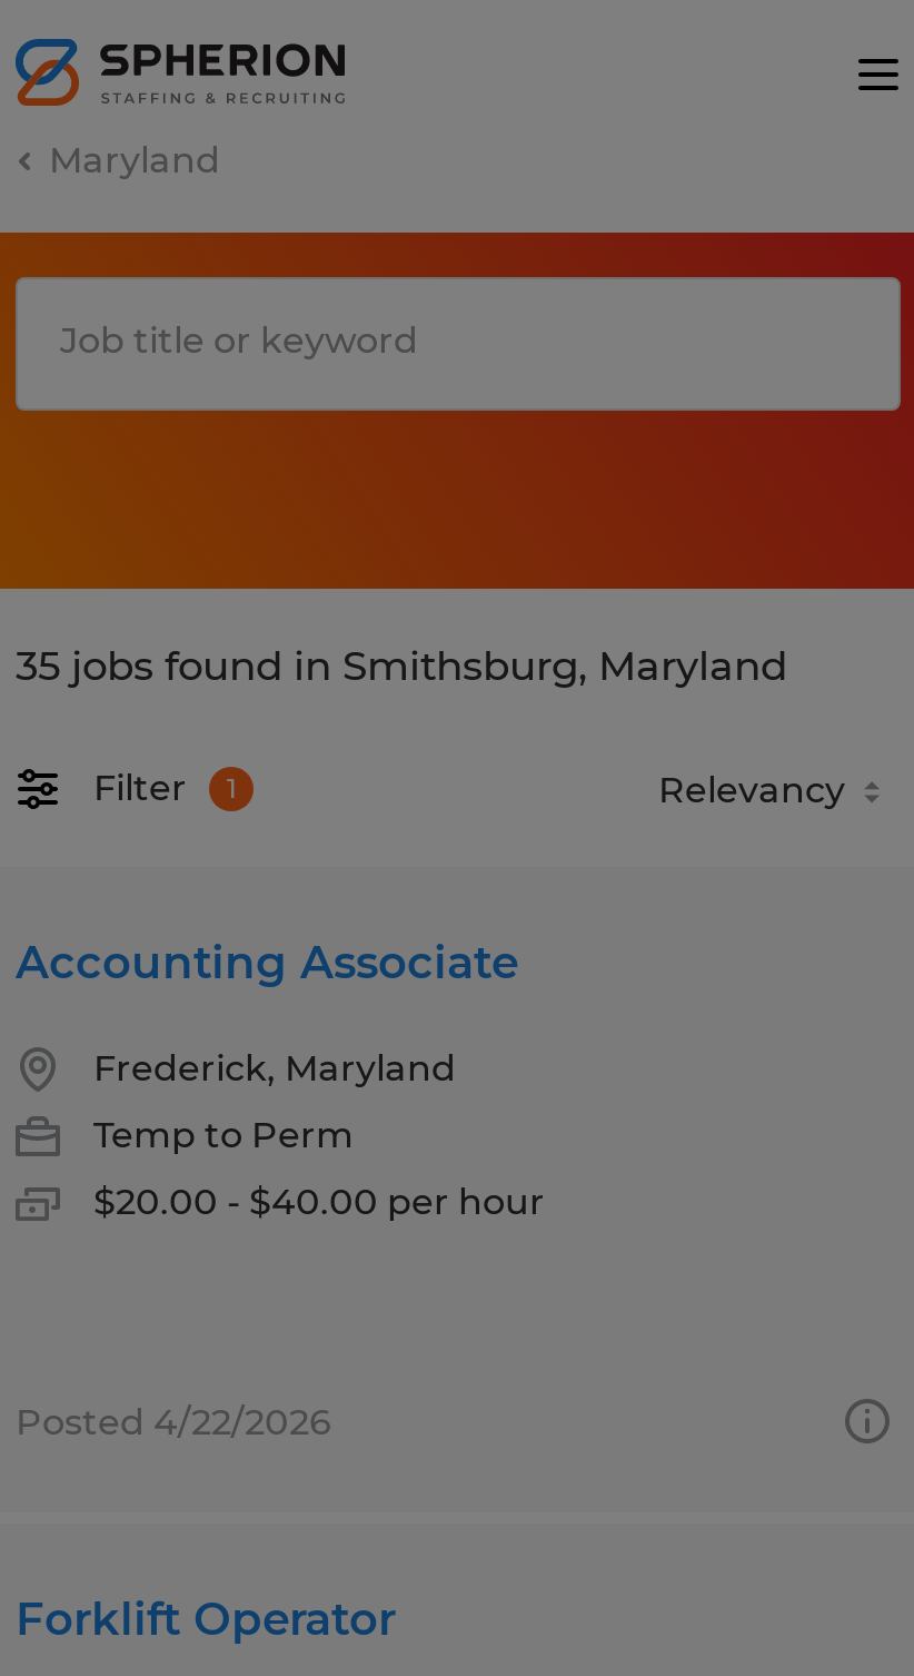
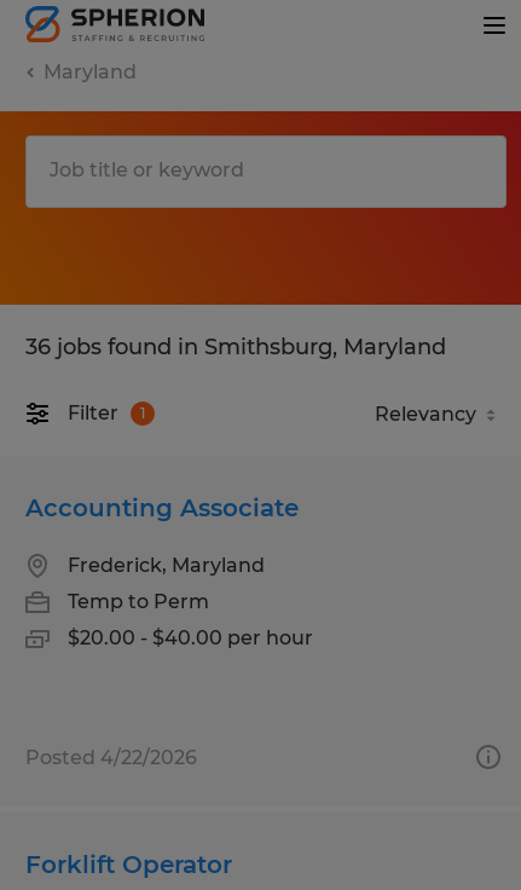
[16,642,787,691] 35 jobs found in Smithsburg, Maryland -> [25,334,446,360] 36 jobs found in Smithsburg, Maryland

